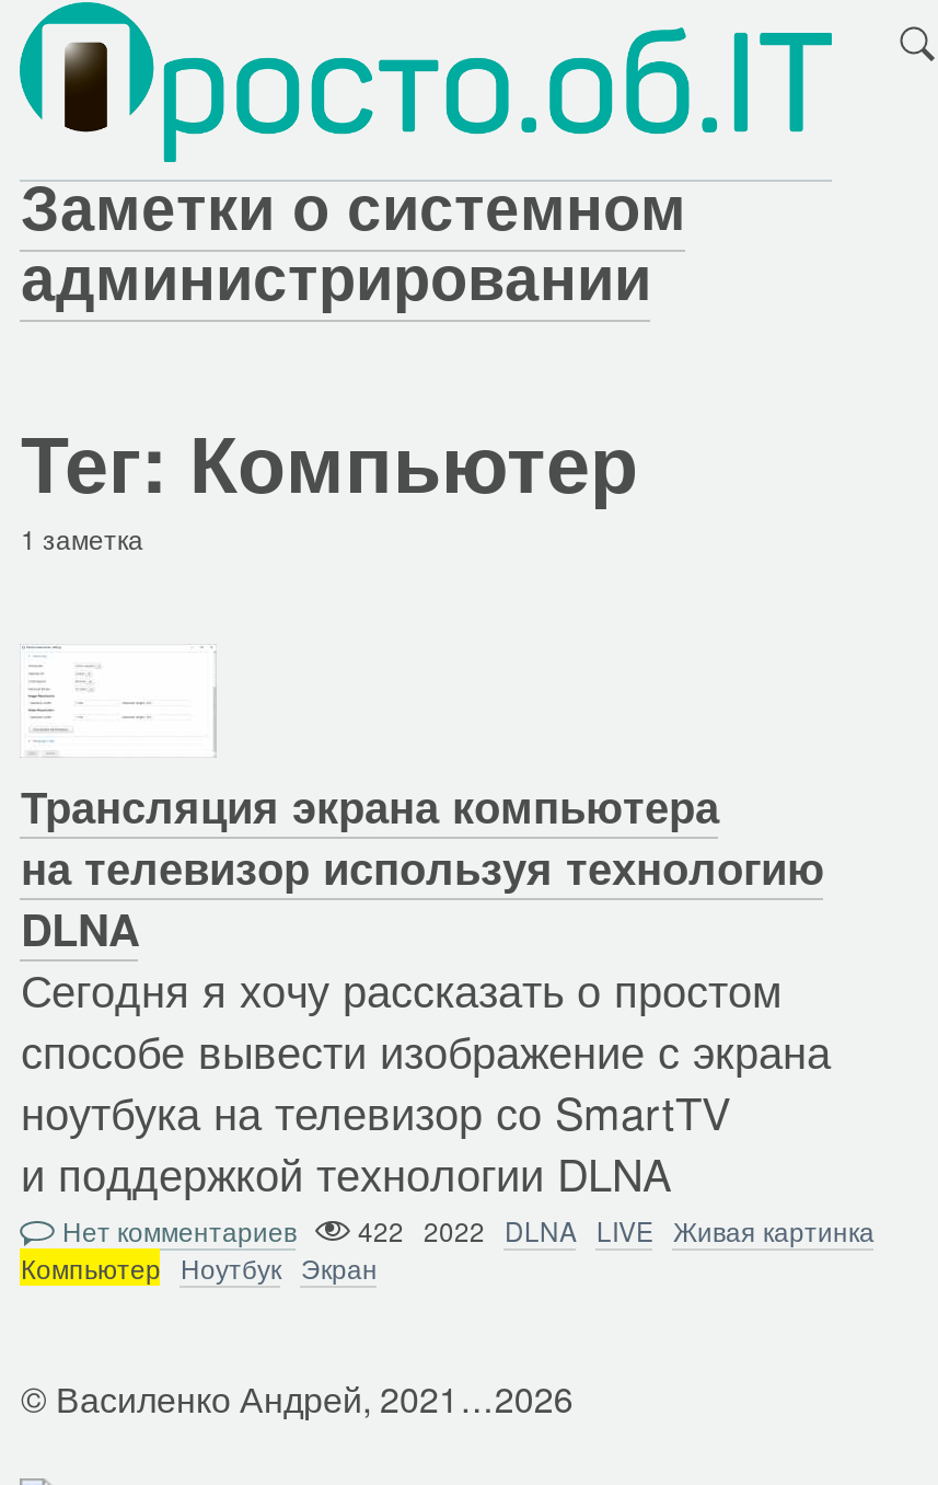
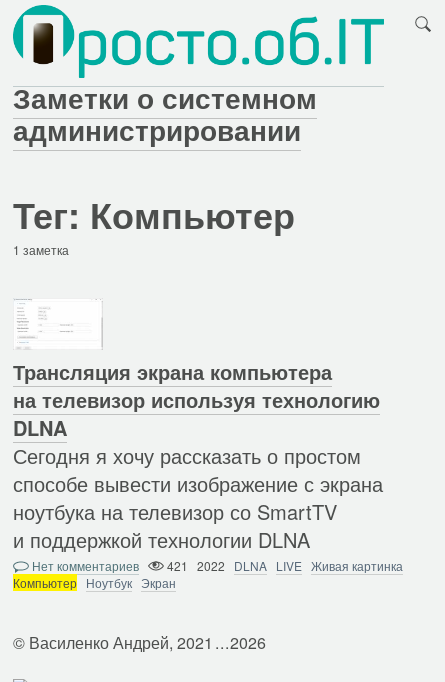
[351,1210,874,1248] 422 2022 DLNA LIVE Живая картинка -> [164,557,403,574] 421 2022 DLNA LIVE Живая картинка

